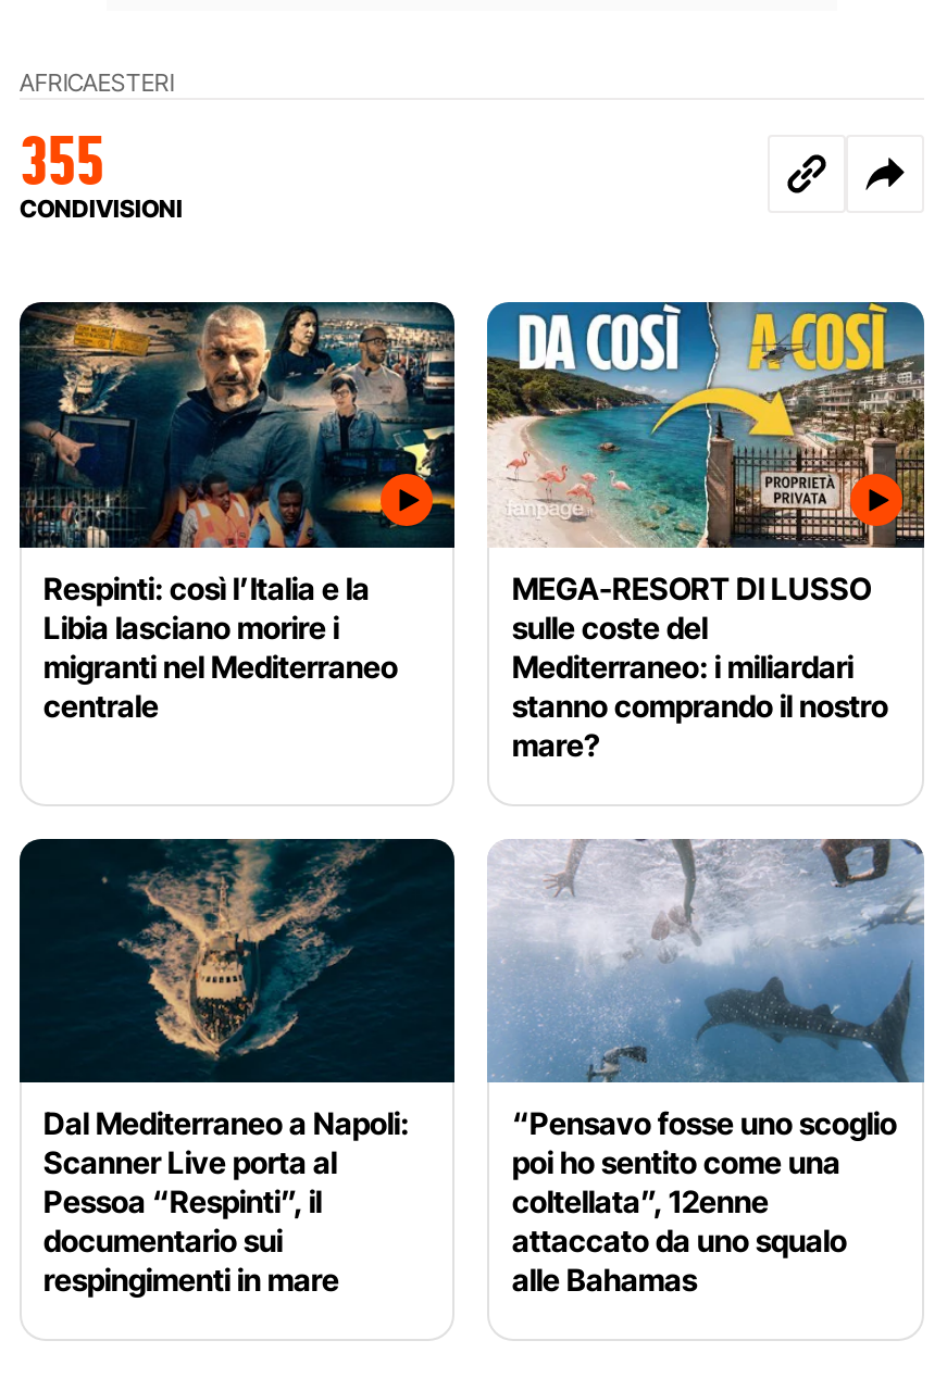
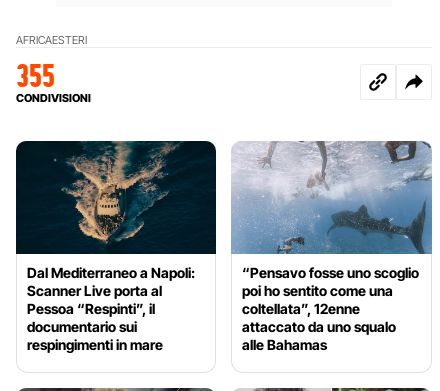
[22,300,457,723] [image] | Respinti: così l’Italia e la | Libia lasciano morire i | migranti nel Mediterraneo | centrale -> none
[485,300,926,762] [image] | MEGA-RESORT DI LUSSO | sulle coste del | Mediterraneo: i miliardari | stanno comprando il nostro | mare? -> none

